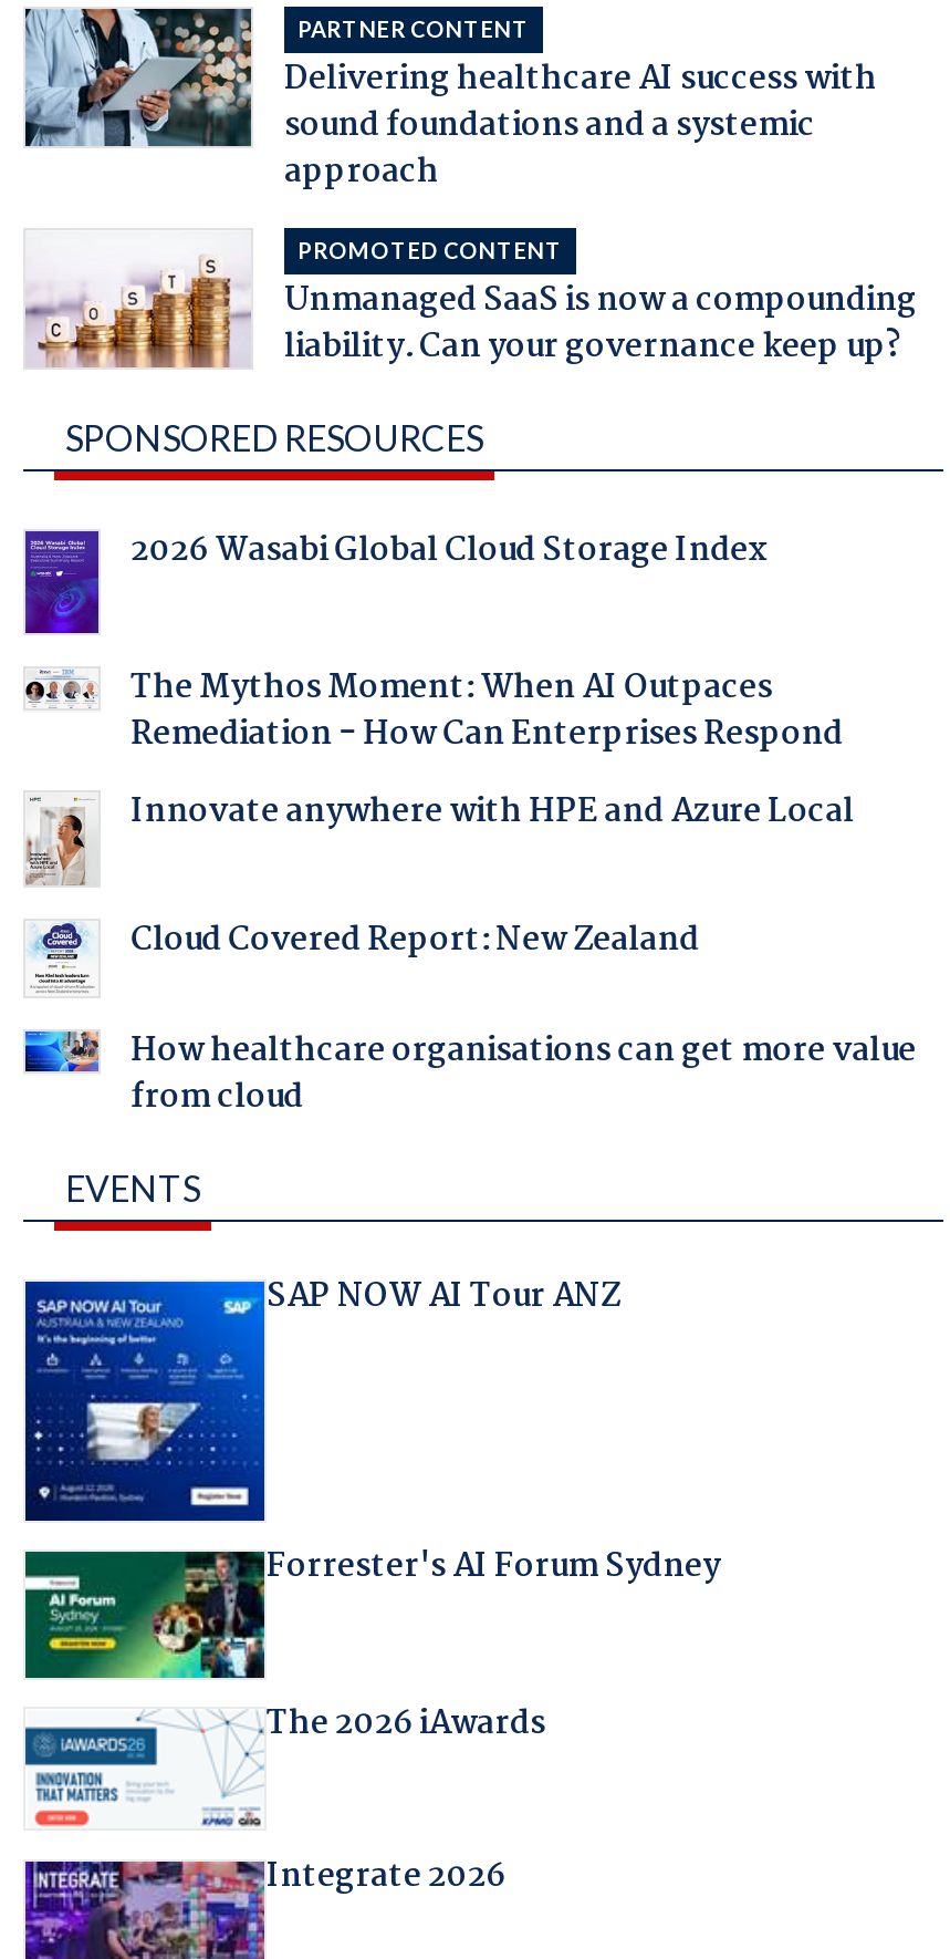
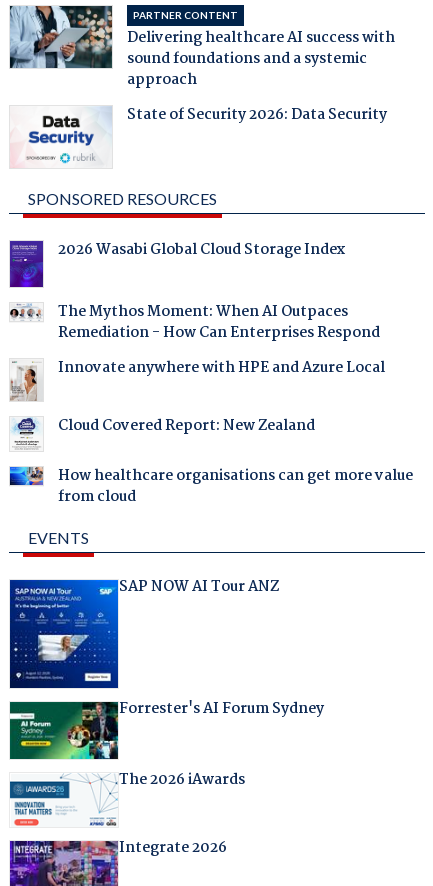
[25,237,917,374] [image] | PROMOTED CONTENT | Unmanaged SaaS is now a compounding | liability. Can your governance keep up? -> [11,103,387,167] [image] | State of Security 2026: Data Security

